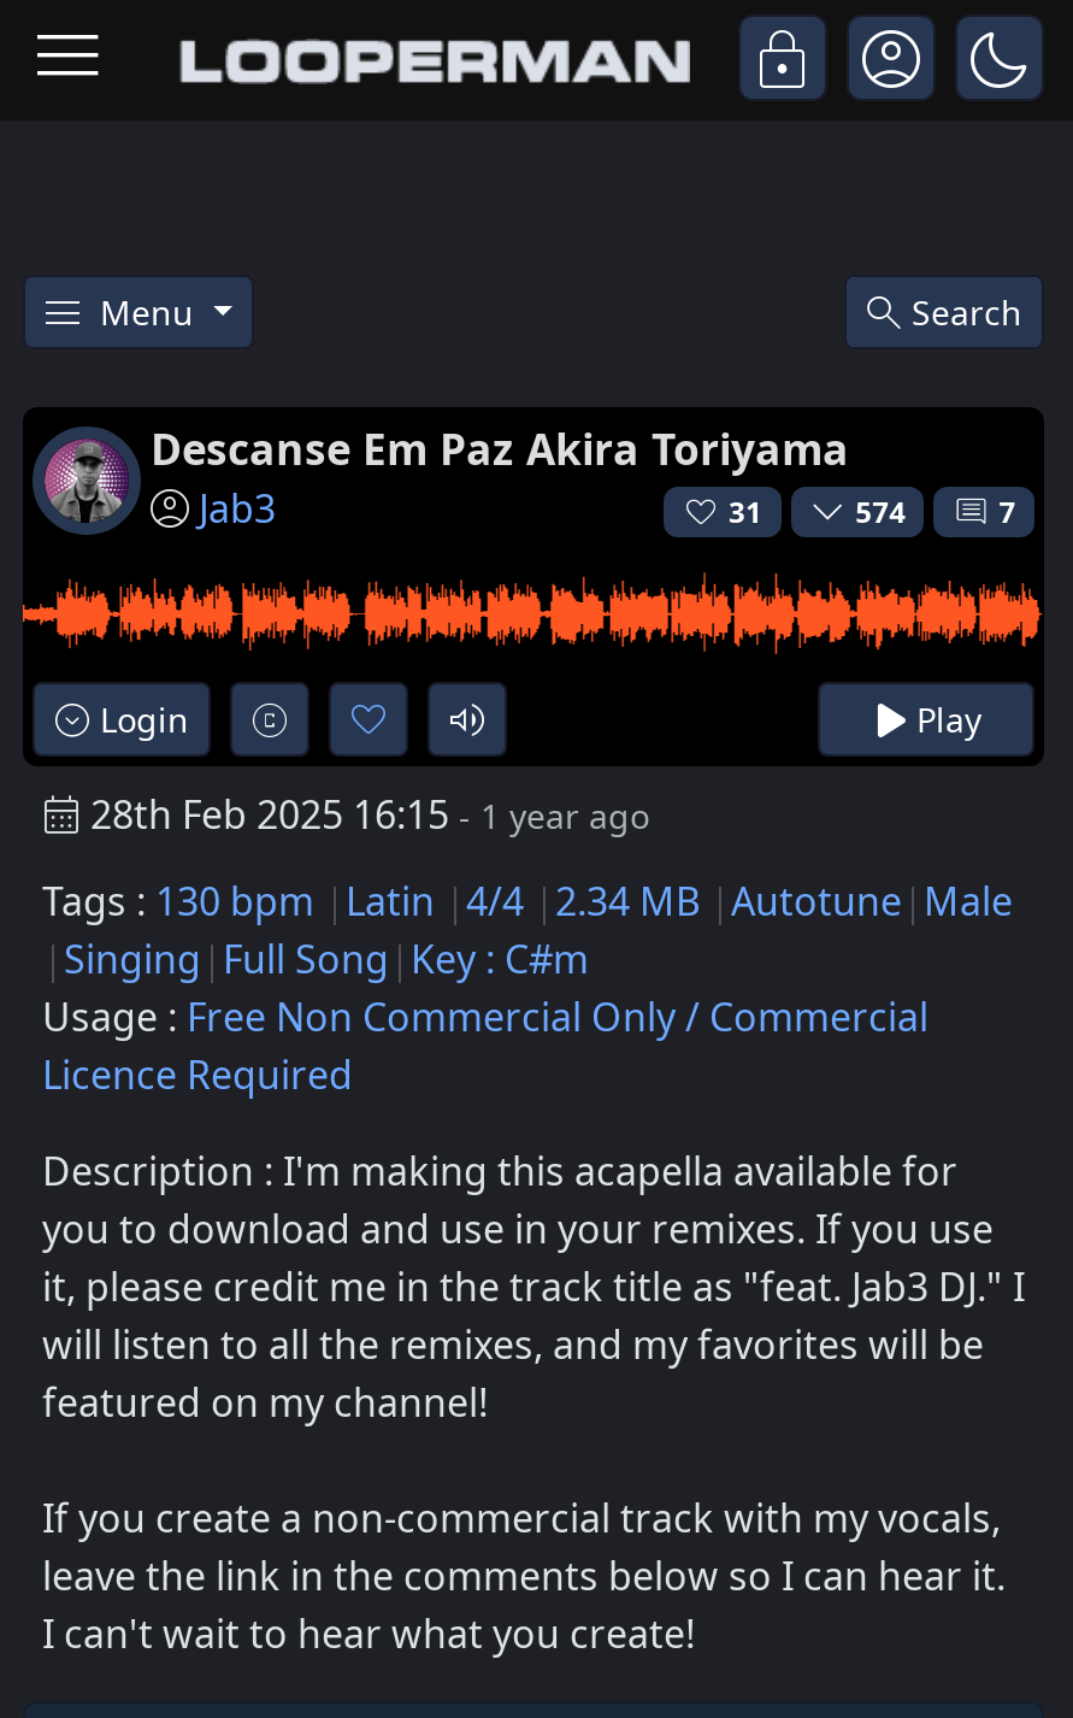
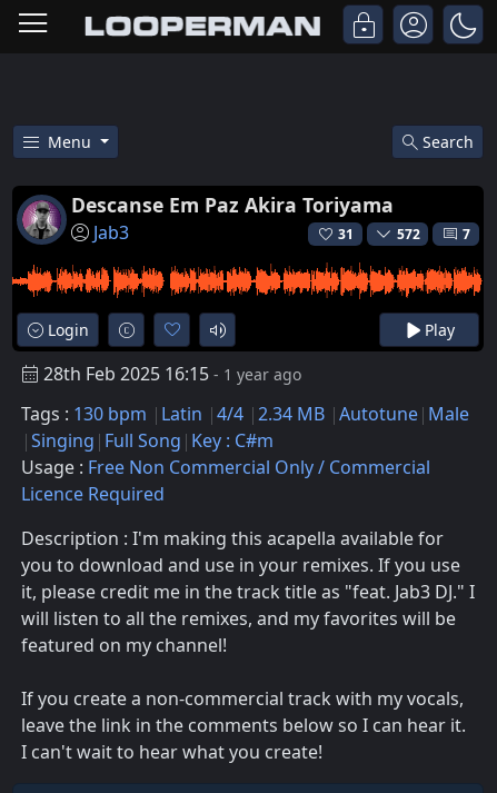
[855,492,906,533] 574 -> [396,225,420,244] 572

